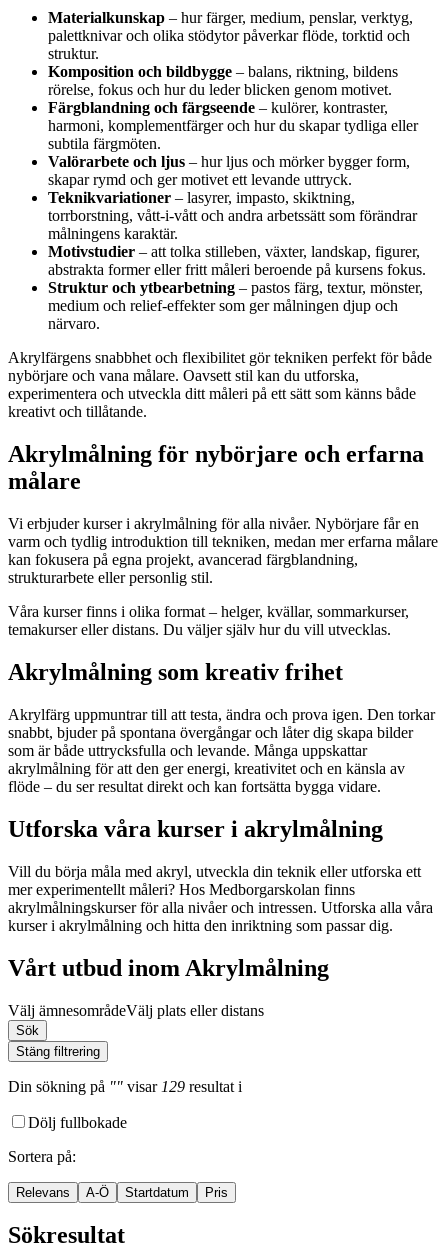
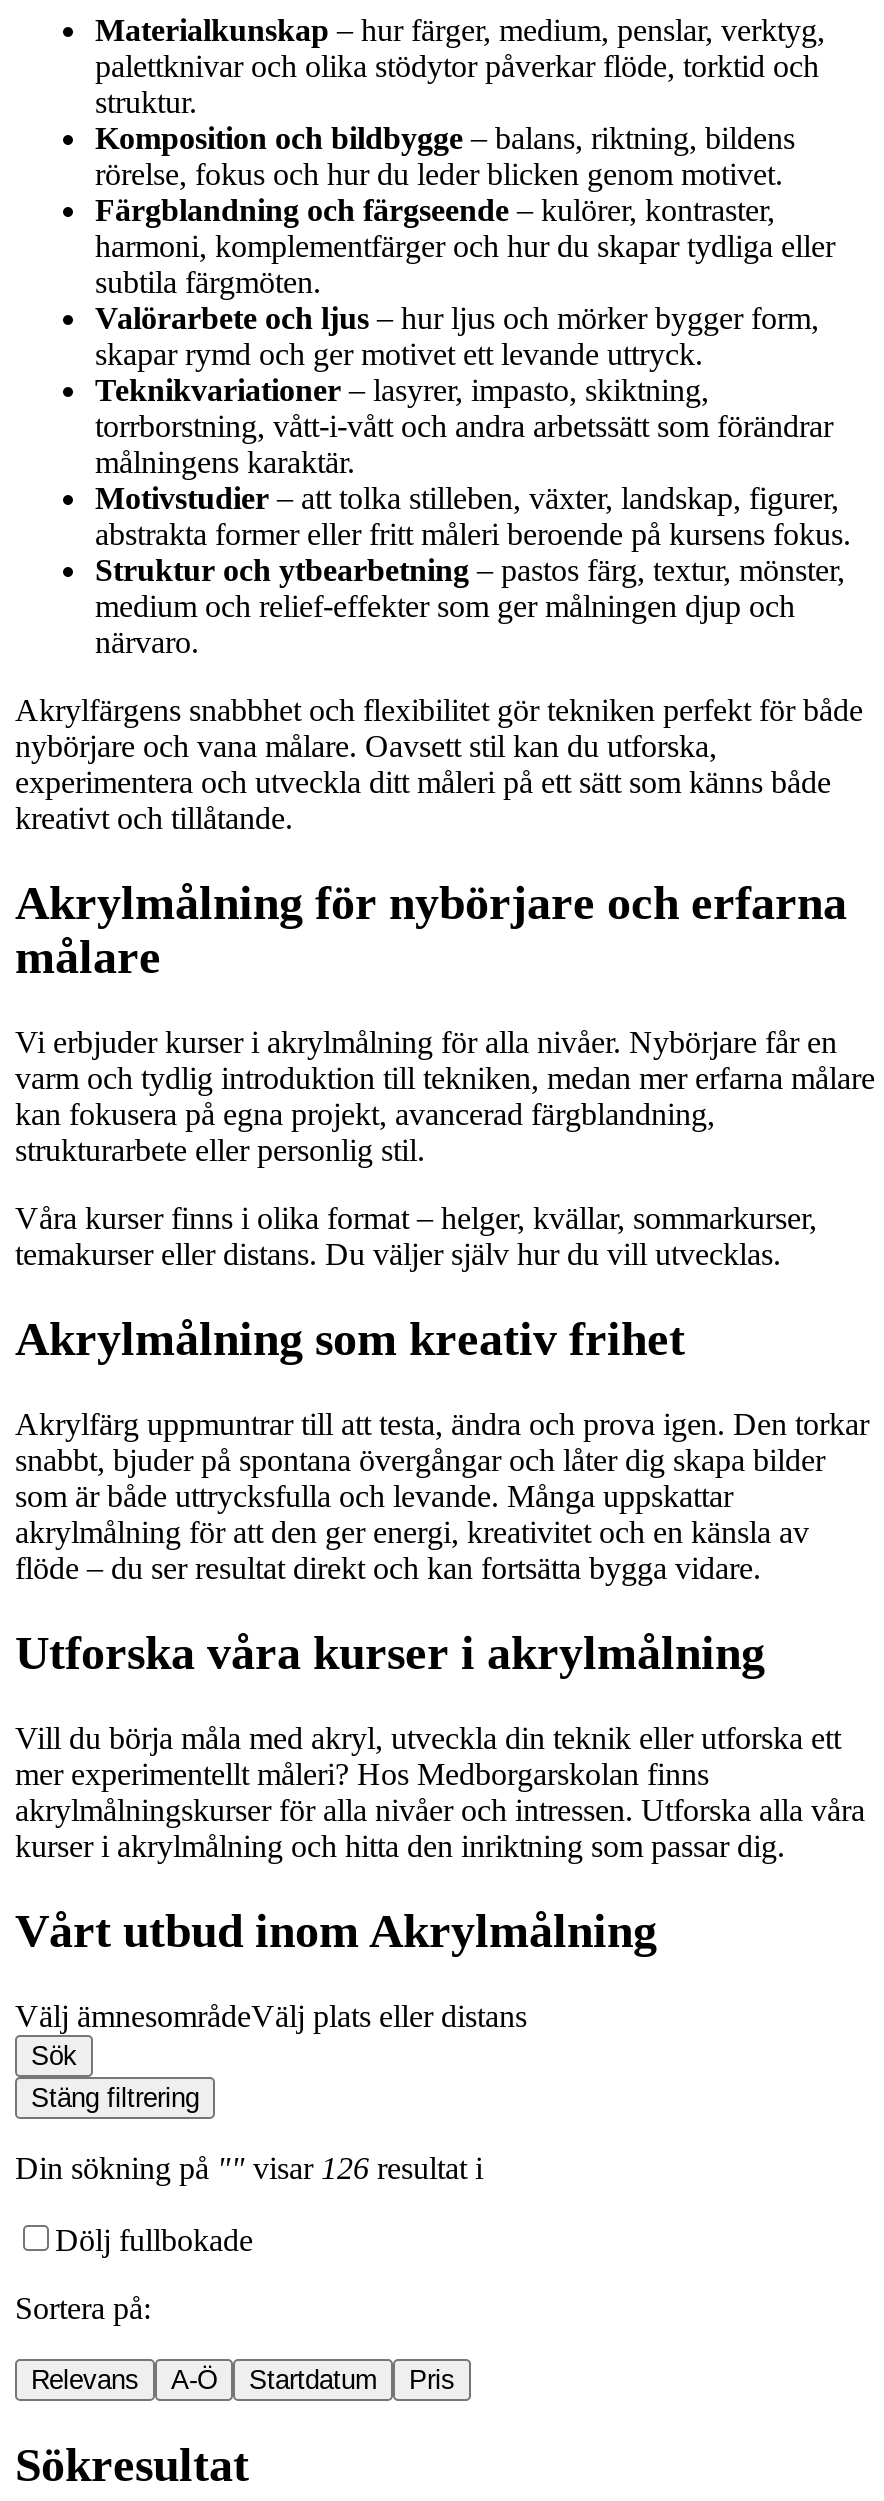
[8,1078,242,1095] Din sökning på "" visar 129 resultat i -> [15,2150,483,2184] Din sökning på "" visar 126 resultat i

